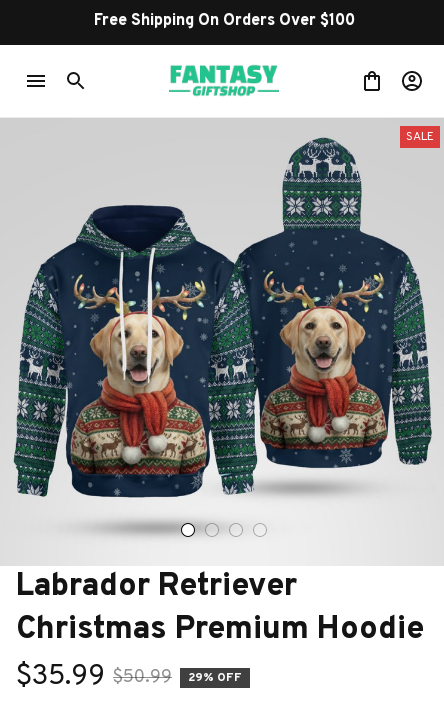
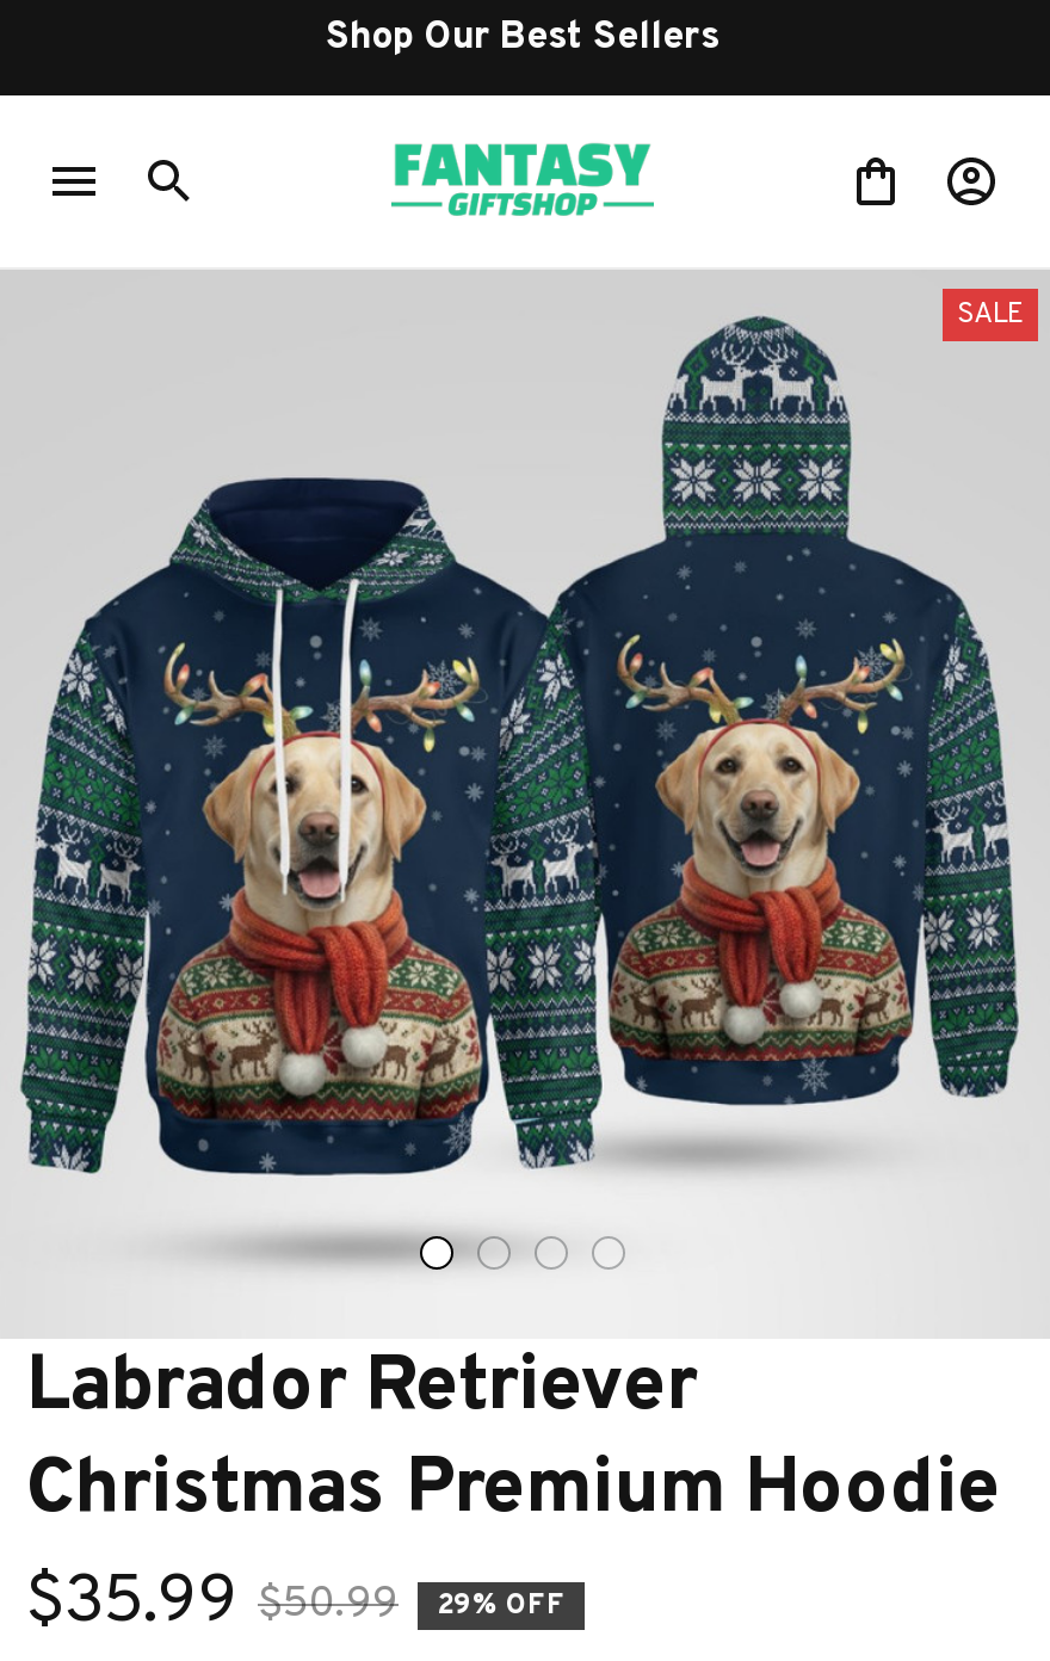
[93,11,354,31] Free Shipping On Orders Over $100 -> [326,14,719,62] Shop Our Best Sellers

